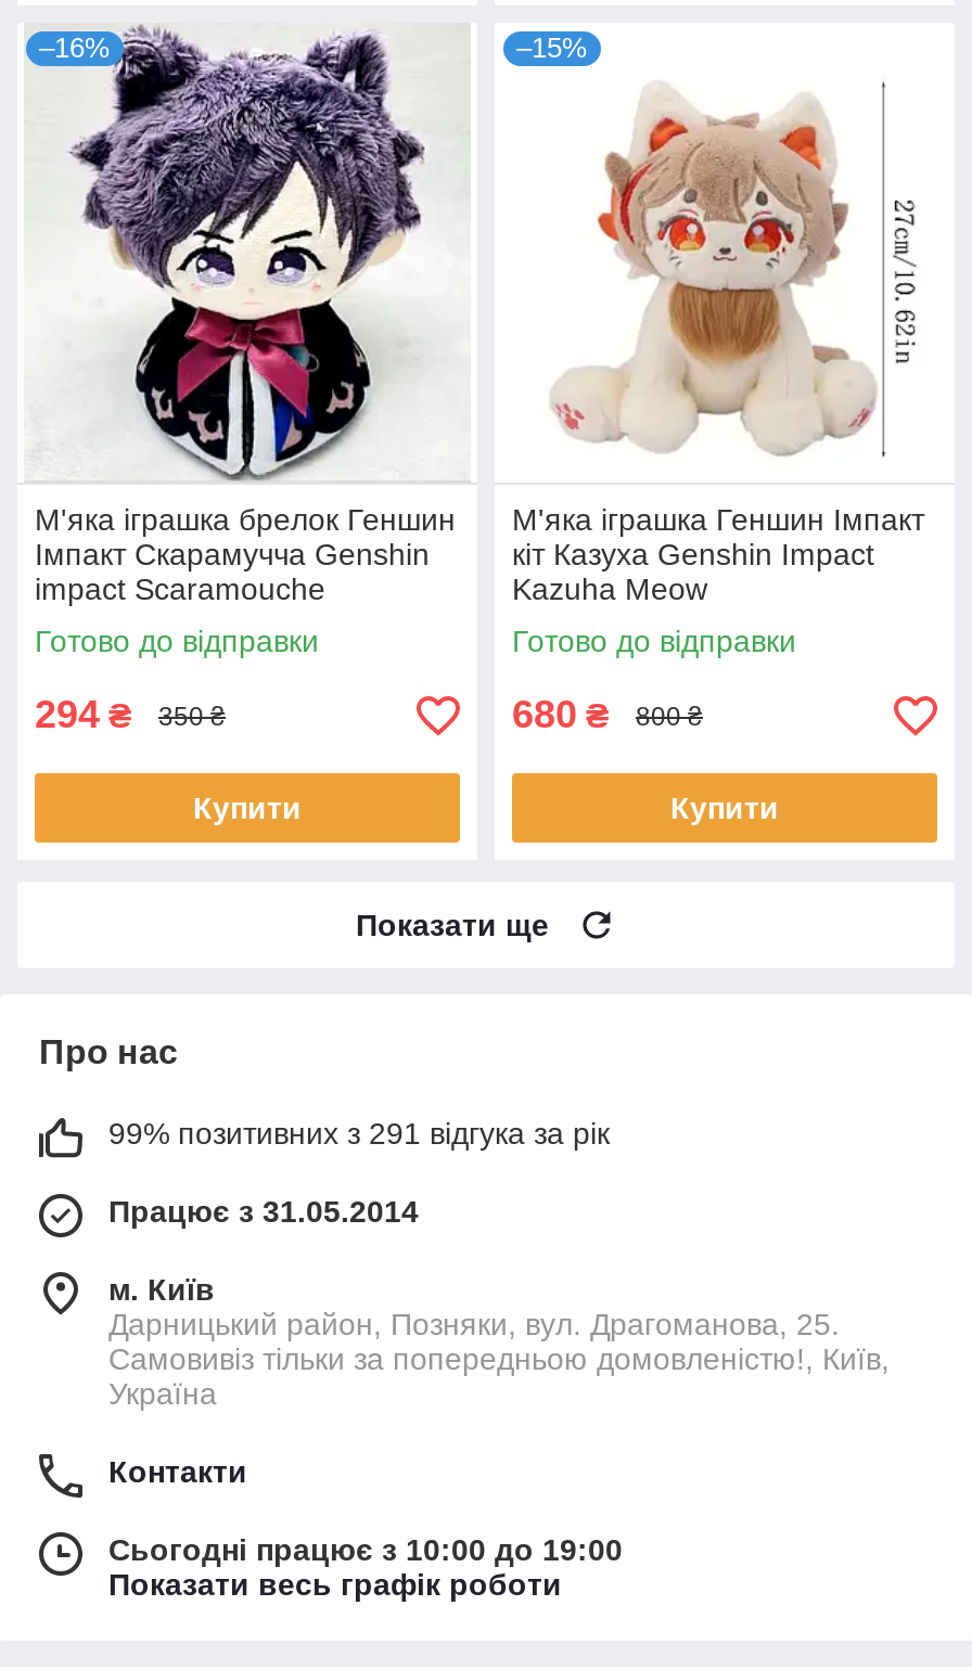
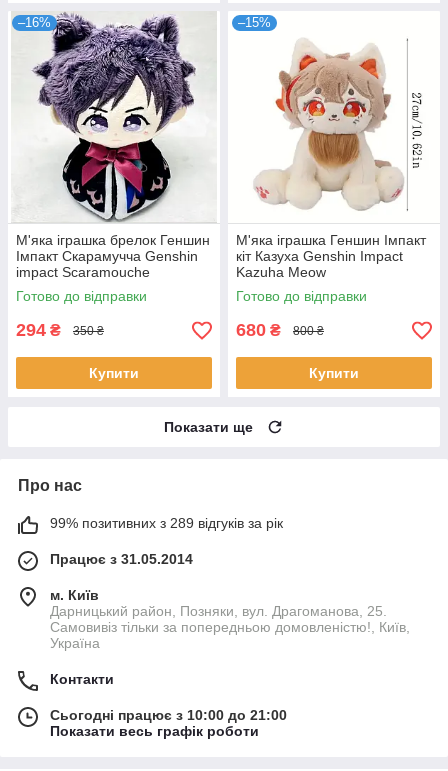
[108,1117,610,1151] 99% позитивних з 291 відгука за рік -> [50,515,283,531] 99% позитивних з 289 відгуків за рік
[108,1533,623,1568] Сьогодні працює з 10:00 до 19:00 -> [50,707,287,723] Сьогодні працює з 10:00 до 21:00

